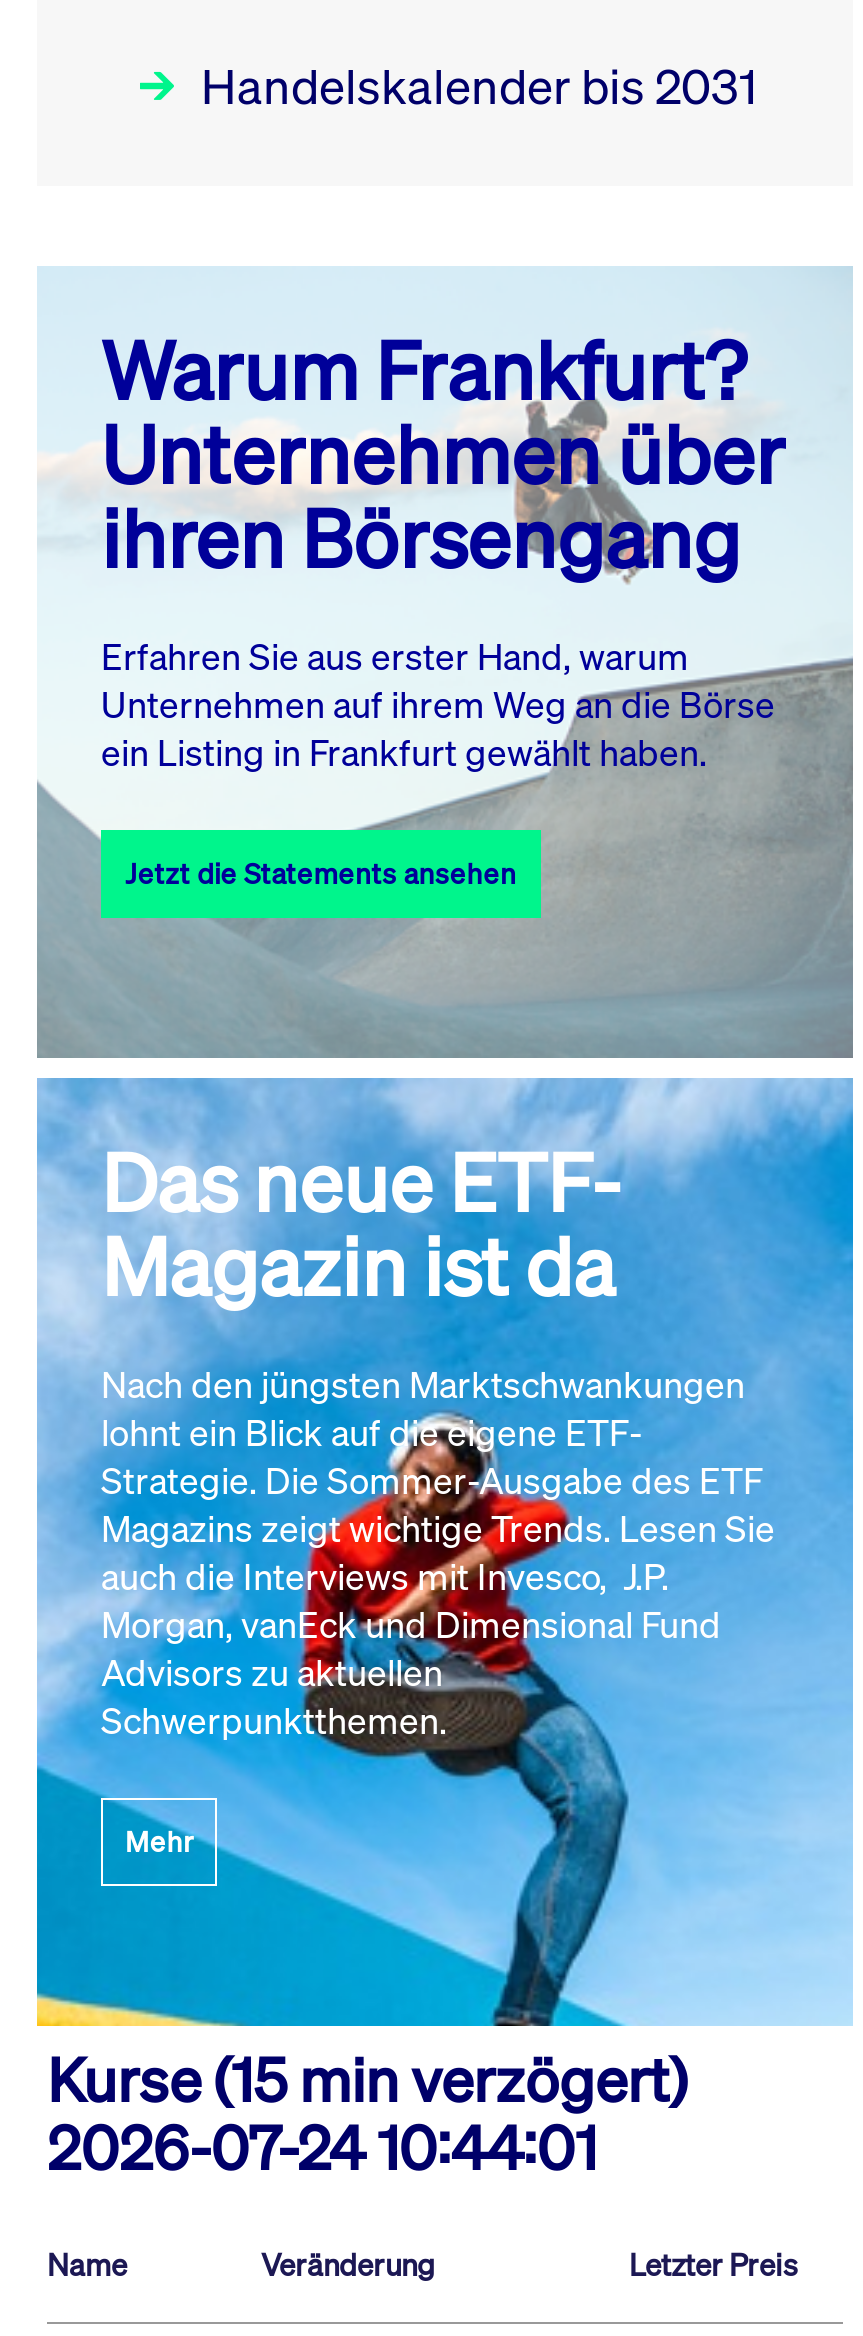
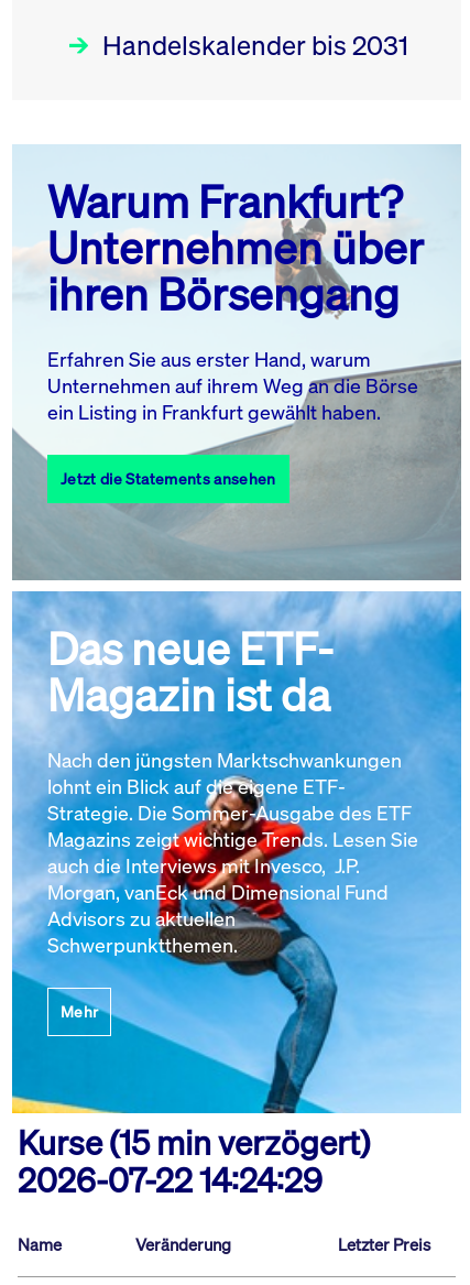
[47,2108,597,2188] 2026-07-24 10:44:01 -> [18,1158,323,1202] 2026-07-22 14:24:29

